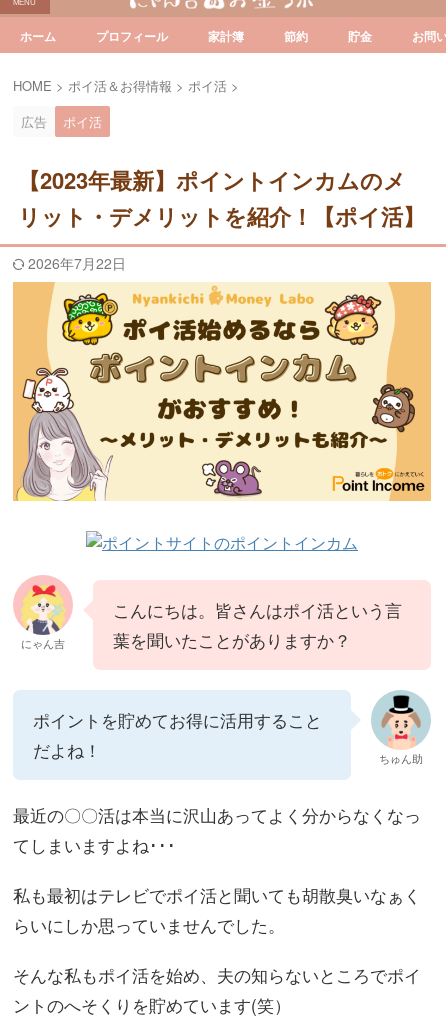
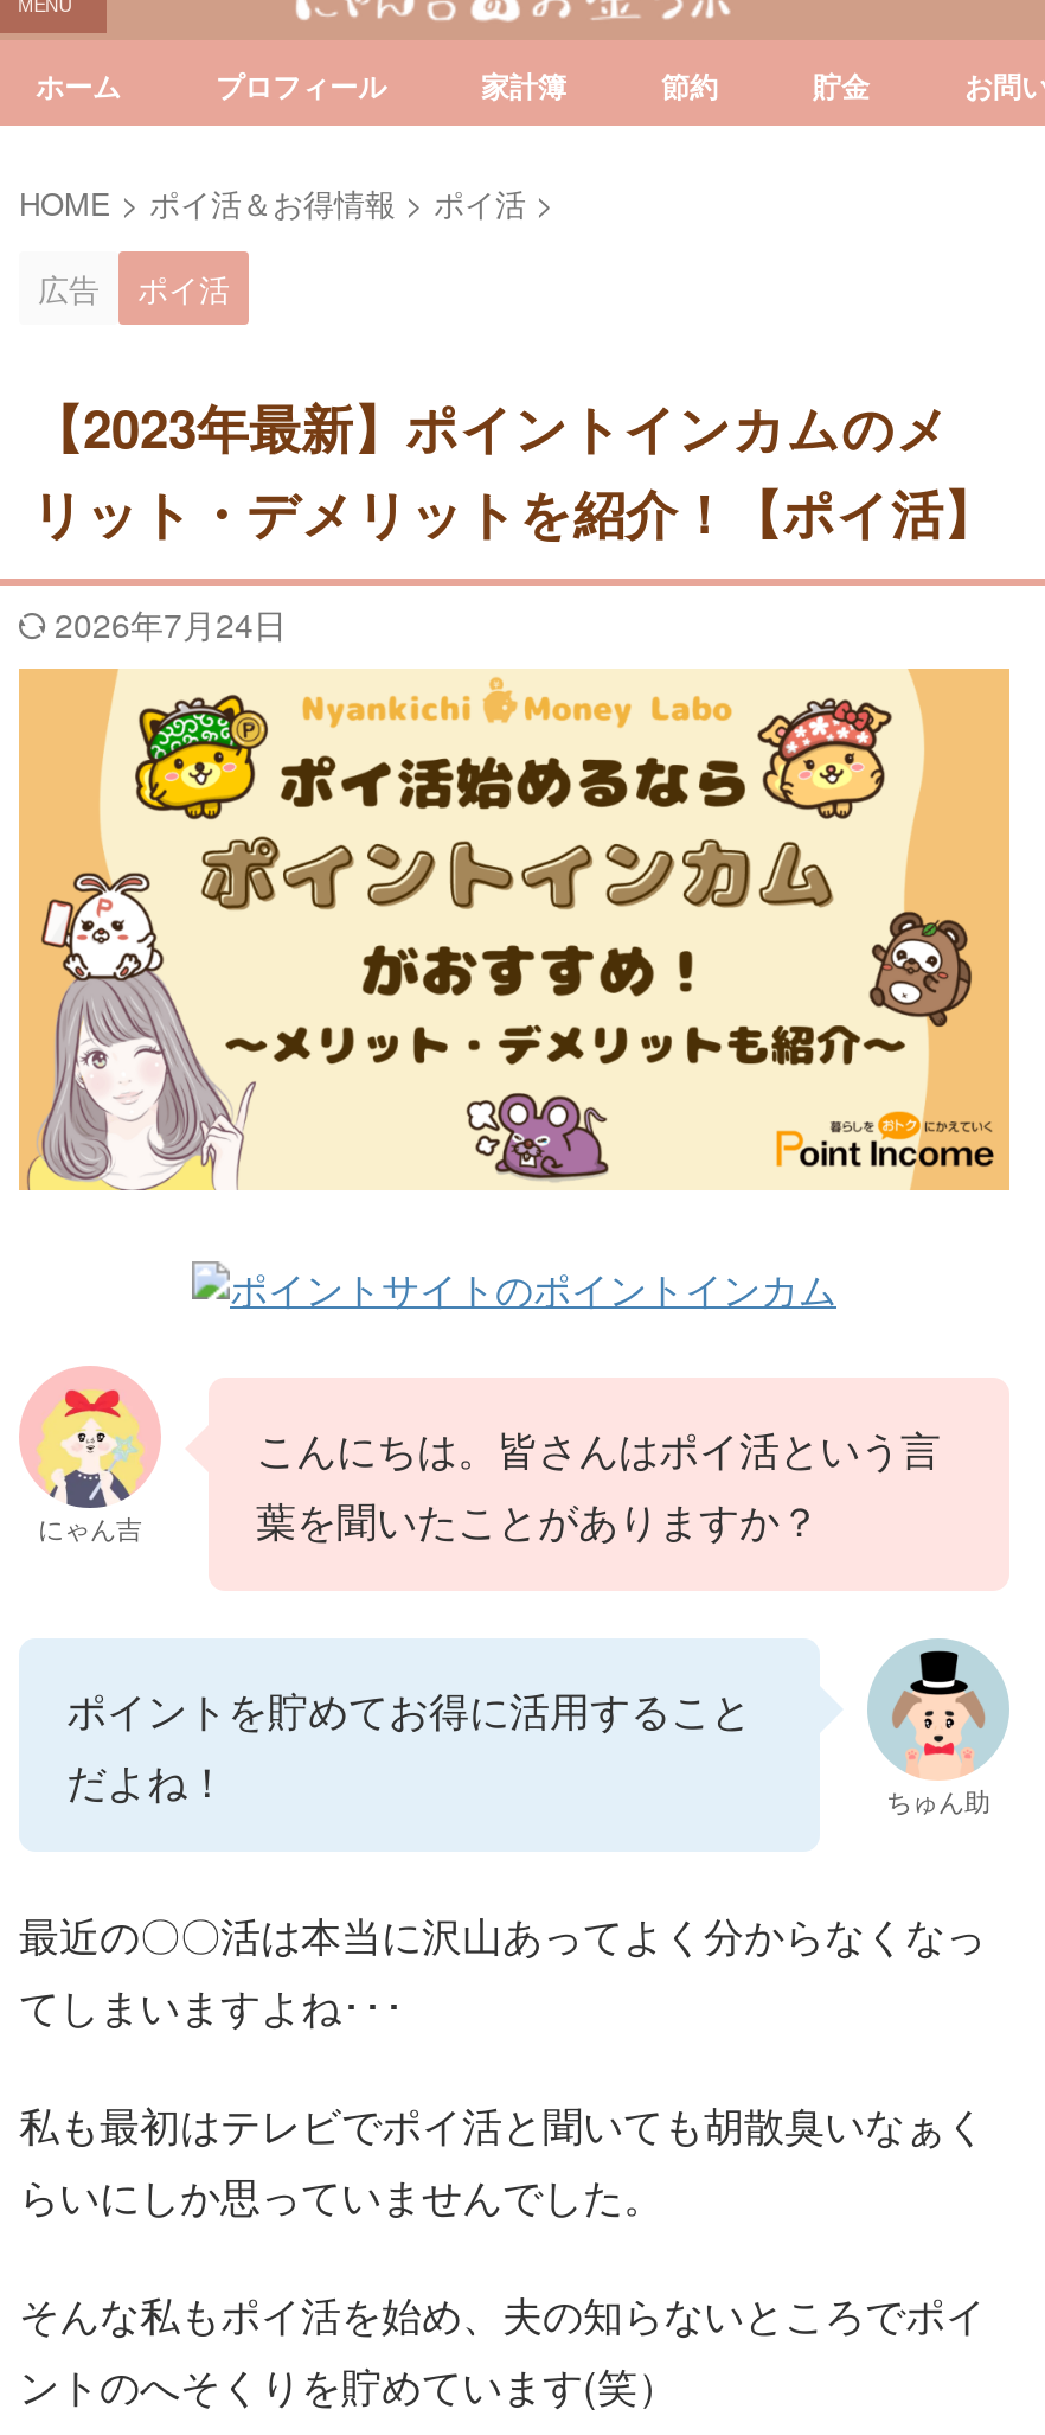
[28,253,126,273] 2026年7月22日 -> [55,600,287,647] 2026年7月24日

